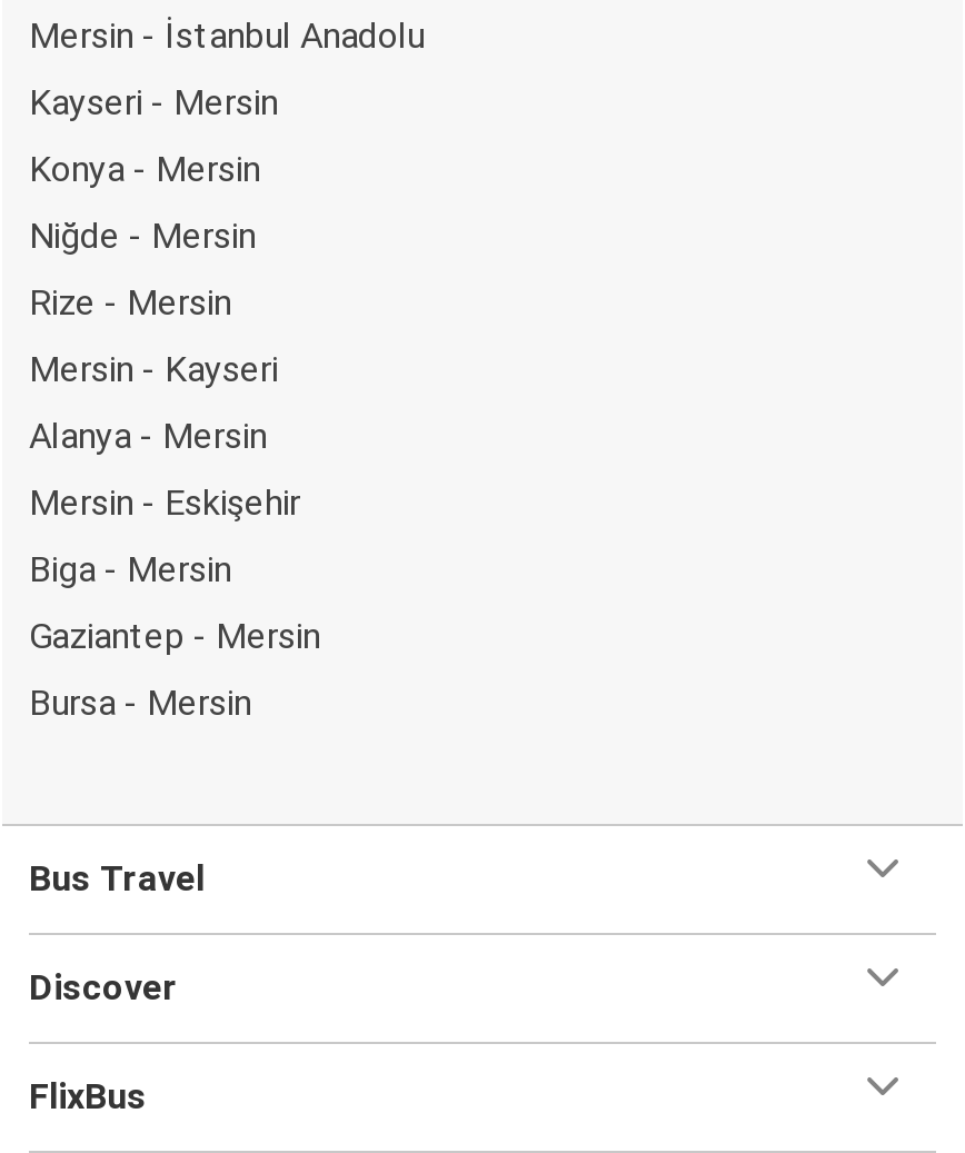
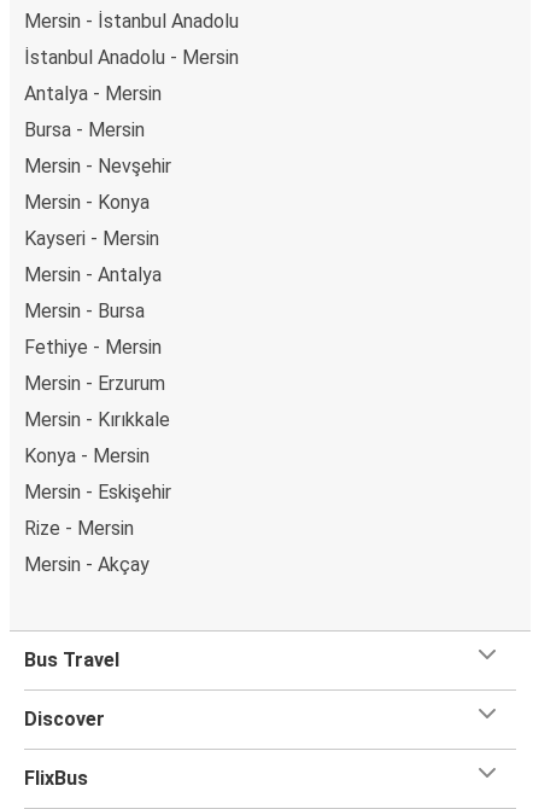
moved [29,80,278,122] -> [24,226,159,249]: Kayseri - Mersin
moved [29,147,300,523] -> [24,444,171,539]: Konya - Mersin | Mersin - Eskişehir | Rize - Mersin
[29,213,320,656] Niğde - Mersin | Mersin - Kayseri | Alanya - Mersin | Biga - Mersin | Gaziantep - Mersin -> [24,45,239,104] İstanbul Anadolu - Mersin | Antalya - Mersin
moved [29,680,251,723] -> [24,118,145,141]: Bursa - Mersin
none -> [24,154,171,575] Mersin - Nevşehir | Mersin - Konya | Mersin - Antalya | Mersin - Bursa | Fethiye - Mersin | Mersin - Erzurum | Mersin - Kırıkkale | Mersin - Akçay

